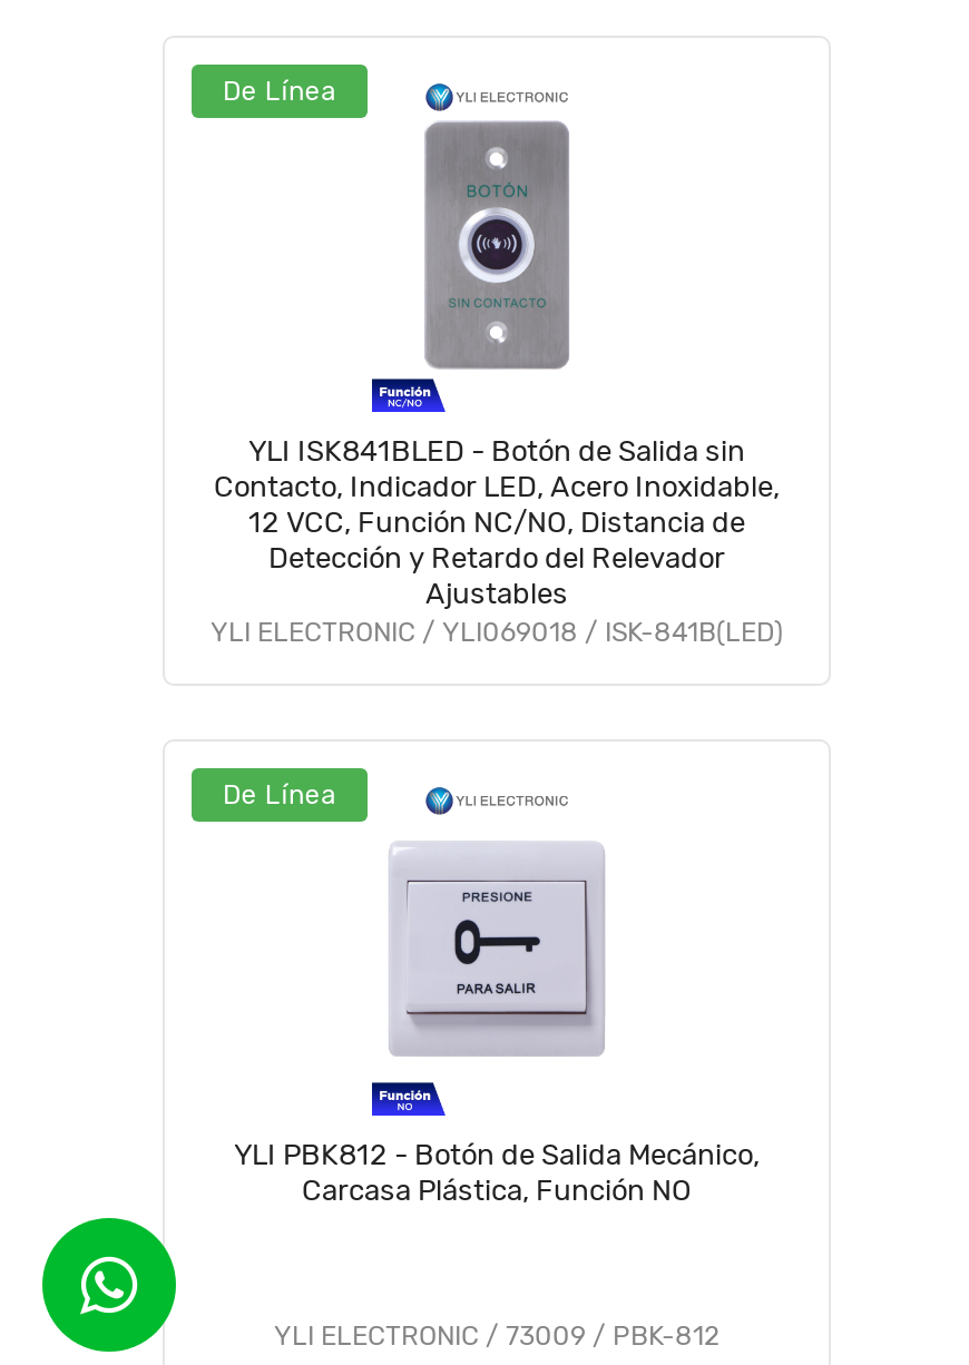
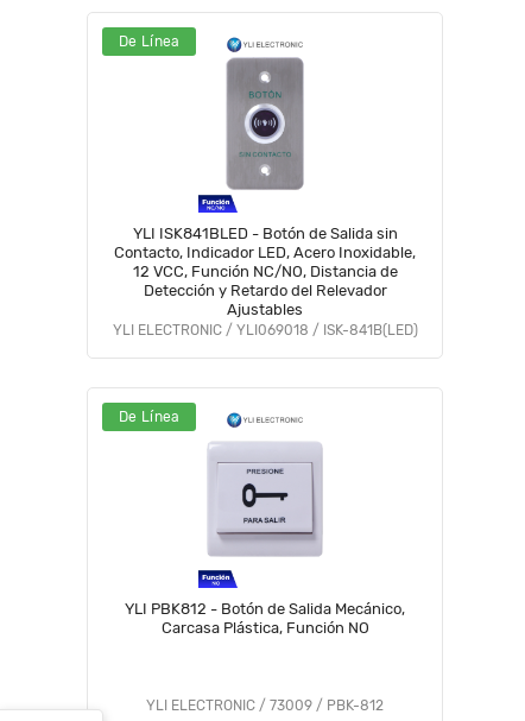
[40,1216,178,1354] [image] -> none

